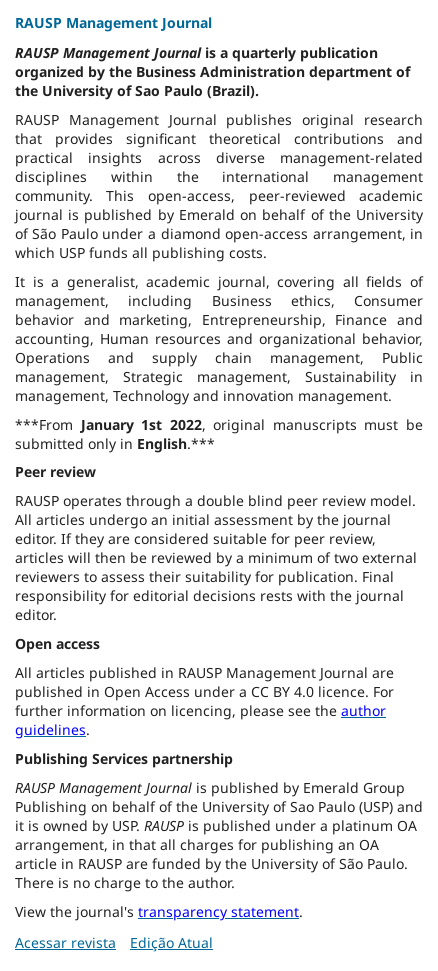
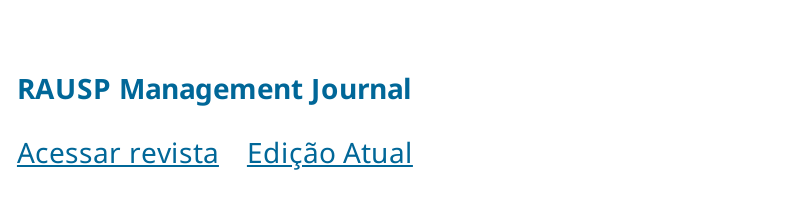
[15,42,423,921] RAUSP Management Journal is a quarterly publication | organized by the Business Administration department of | the University of Sao Paulo (Brazil). | RAUSP Management Journal publishes original research | that provides significant theoretical contributions and | practical insights across diverse management-related | disciplines within the international management | community. This open-access, peer-reviewed academic | journal is published by Emerald on behalf of the University | of São Paulo under a diamond open-access arrangement, in | which USP funds all publishing costs. | It is a generalist, academic journal, covering all fields of | management, including Business ethics, Consumer | behavior and marketing, Entrepreneurship, Finance and | accounting, Human resources and organizational behavior, | Operations and supply chain management, Public | management, Strategic management, Sustainability in | management, Technology and innovation management. | ***From January 1st 2022, original manuscripts must be | submitted only in English.*** | Peer review | RAUSP operates through a double blind peer review model. | All articles undergo an initial assessment by the journal | editor. If they are considered suitable for peer review, | articles will then be reviewed by a minimum of two external | reviewers to assess their suitability for publication. Final | responsibility for editorial decisions rests with the journal | editor. | Open access | All articles published in RAUSP Management Journal are | published in Open Access under a CC BY 4.0 licence. For | further information on licencing, please see the author | guidelines. | Publishing Services partnership | RAUSP Management Journal is published by Emerald Group | Publishing on behalf of the University of Sao Paulo (USP) and | it is owned by USP. RAUSP is published under a platinum OA | arrangement, in that all charges for publishing an OA | article in RAUSP are funded by the University of São Paulo. | There is no charge to the author. | View the journal's transparency statement. -> none

